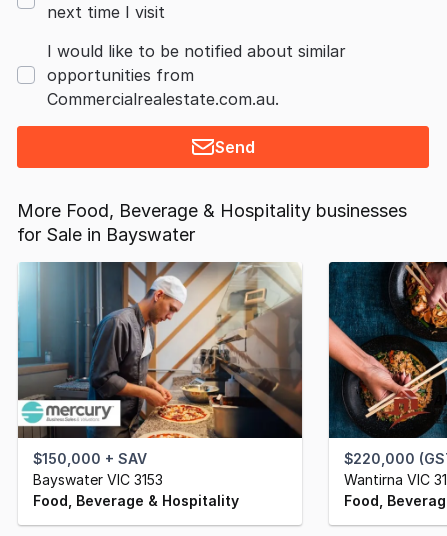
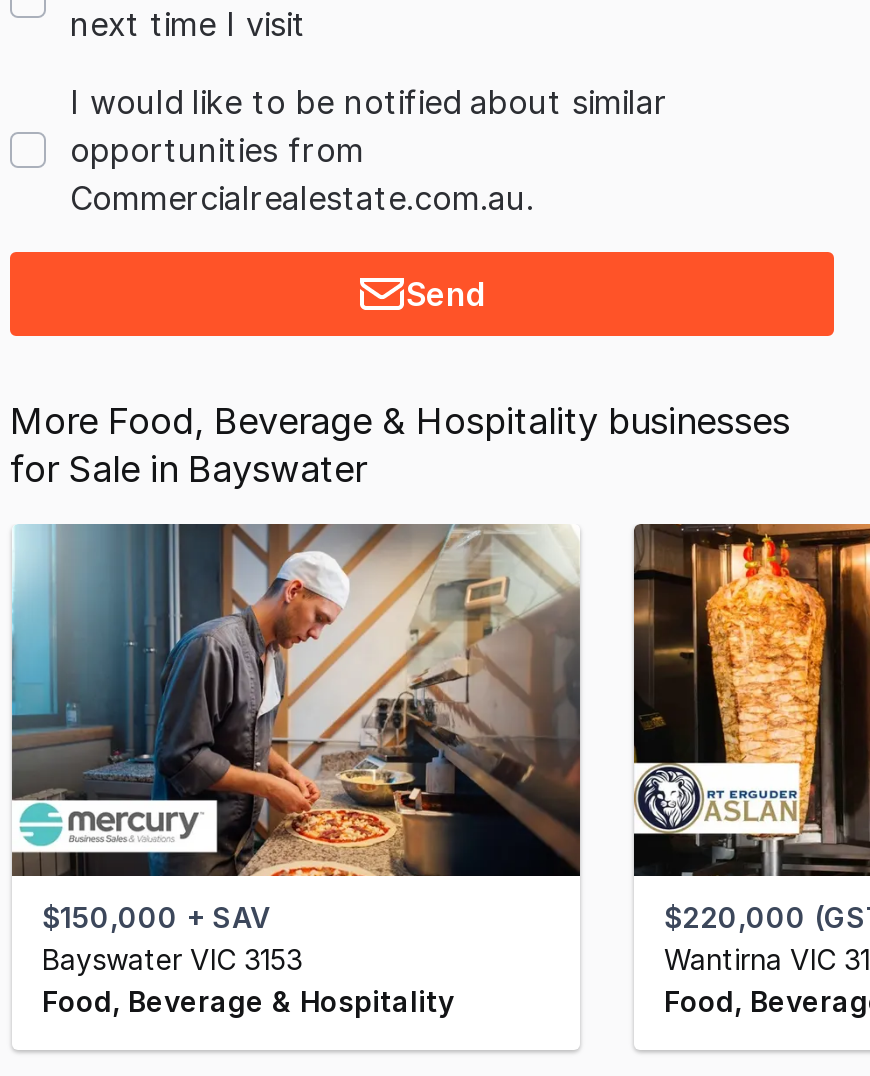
[328,261,444,439] [image] -> [632,522,864,876] [image]

